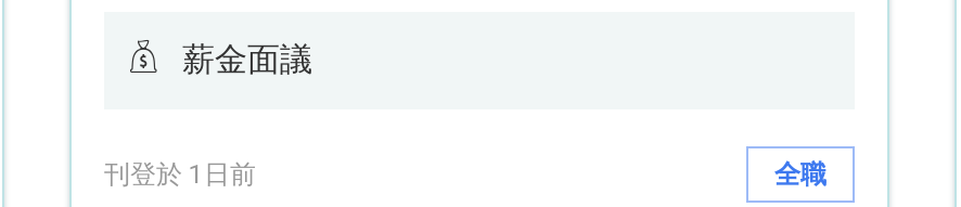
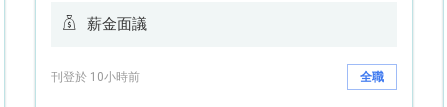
[104,158,256,189] 刊登於 1日前 -> [51,69,140,83] 刊登於 10小時前

